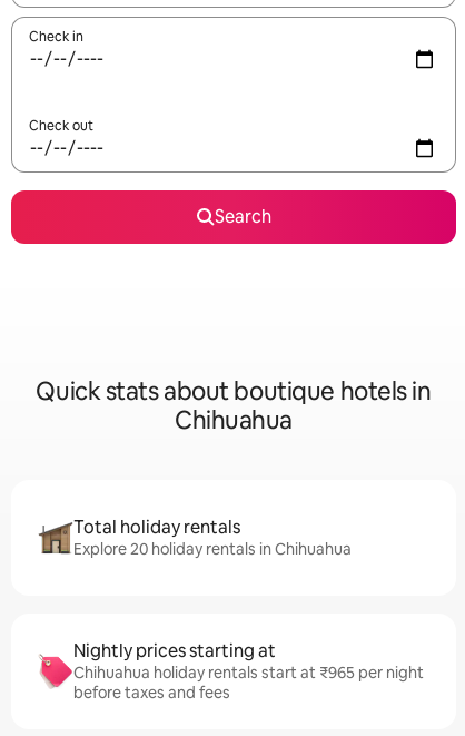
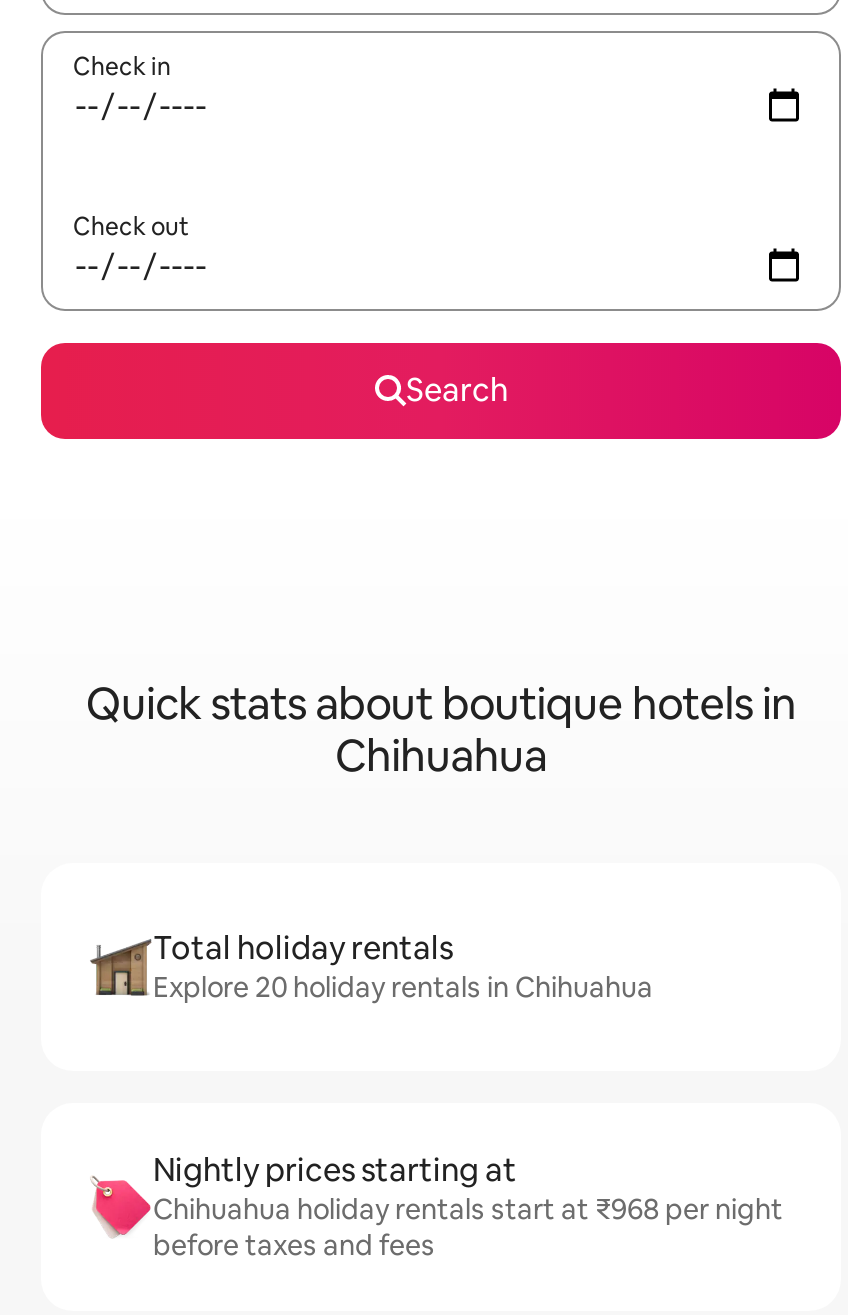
[73,663,424,683] Chihuahua holiday rentals start at ₹965 per night -> [153,1190,783,1226] Chihuahua holiday rentals start at ₹968 per night

